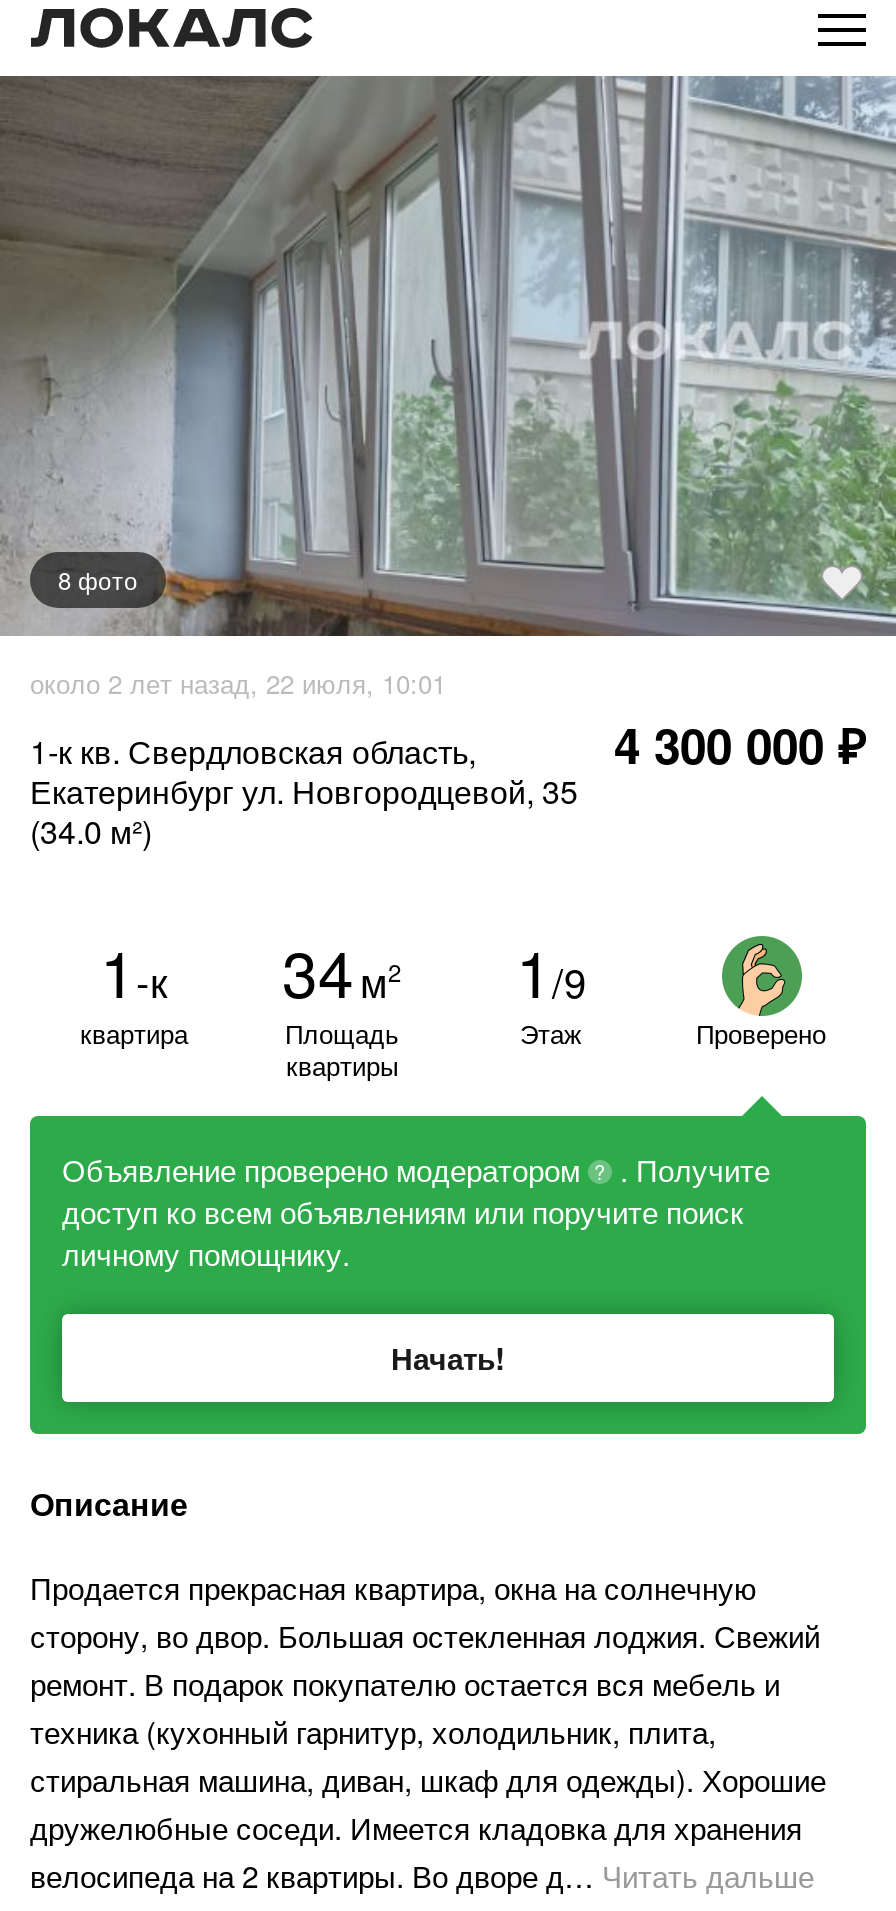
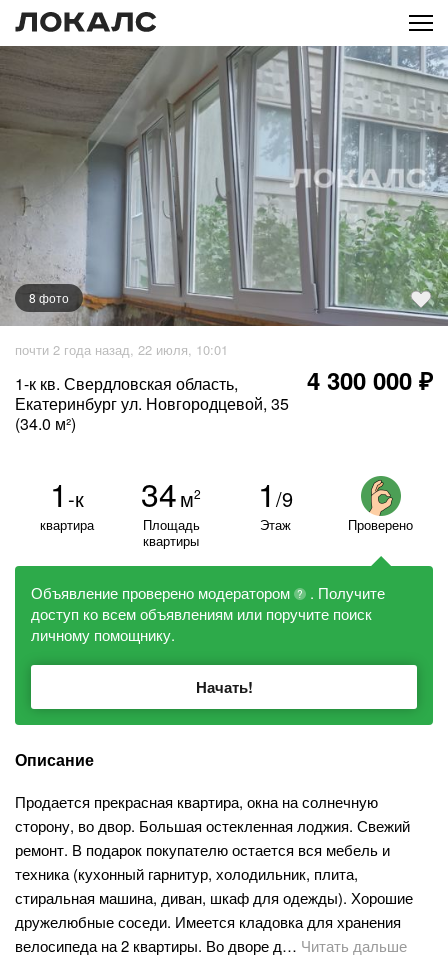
[30,664,446,702] около 2 лет назад, 22 июля, 10:01 -> [15,340,228,359] почти 2 года назад, 22 июля, 10:01

